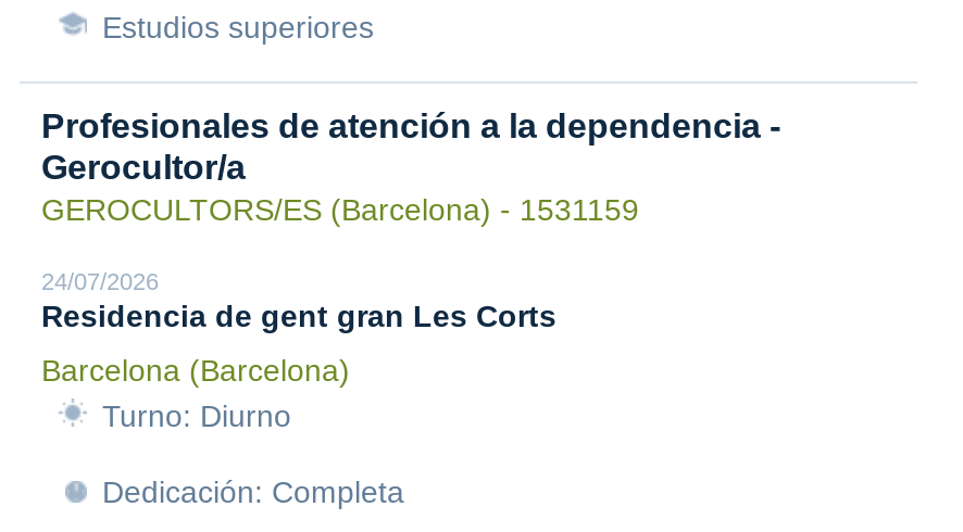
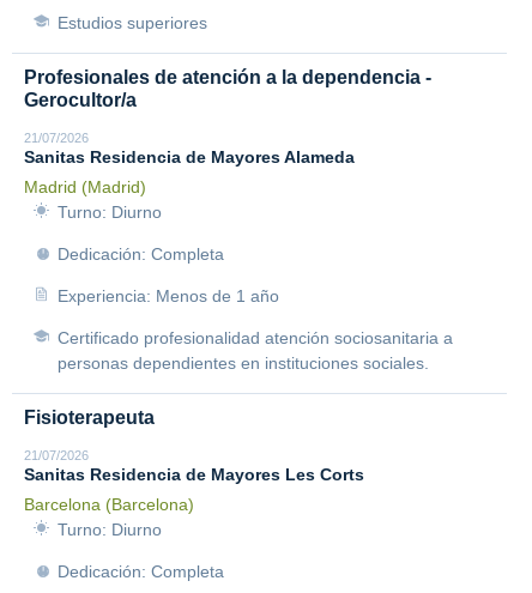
[41,192,639,333] GEROCULTORS/ES (Barcelona) - 1531159 | 24/07/2026 | Residencia de gent gran Les Corts -> [24,131,453,484] 21/07/2026 | Sanitas Residencia de Mayores Alameda | Madrid (Madrid) | Turno: Diurno | Dedicación: Completa | Experiencia: Menos de 1 año | Certificado profesionalidad atención sociosanitaria a | personas dependientes en instituciones sociales. | Fisioterapeuta | 21/07/2026 | Sanitas Residencia de Mayores Les Corts

